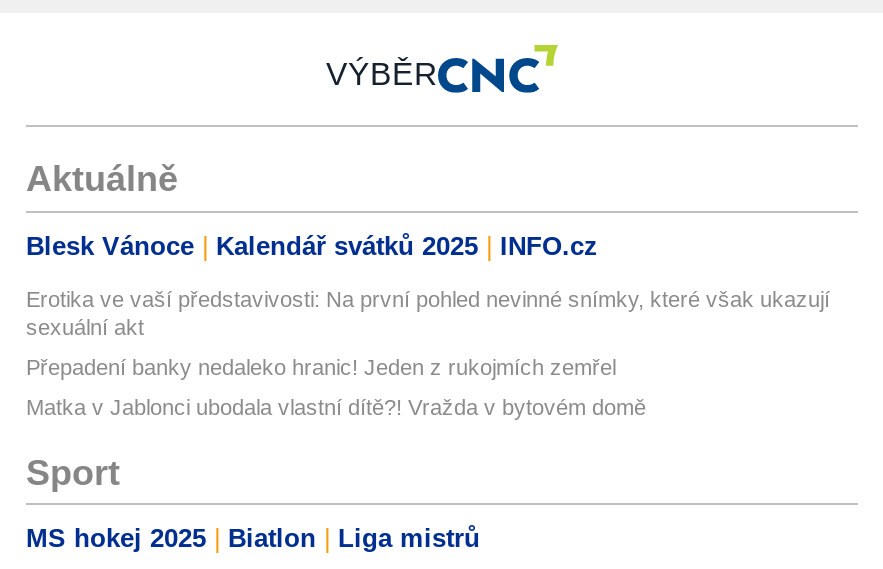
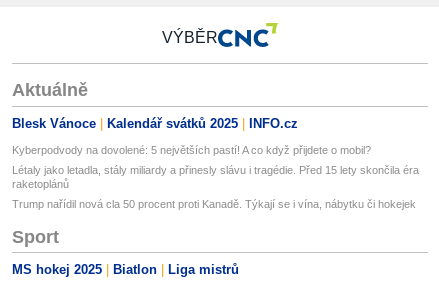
[26,287,830,339] Erotika ve vaší představivosti: Na první pohled nevinné snímky, které však ukazují | sexuální akt -> [12,144,371,156] Kyberpodvody na dovolené: 5 největších pastí! A co když přijdete o mobil?
[26,355,616,379] Přepadení banky nedaleko hranic! Jeden z rukojmích zemřel -> [12,164,419,190] Létaly jako letadla, stály miliardy a přinesly slávu i tragédie. Před 15 lety skončila éra | raketoplánů
[26,395,646,419] Matka v Jablonci ubodala vlastní dítě?! Vražda v bytovém domě -> [12,198,416,210] Trump nařídil nová cla 50 procent proti Kanadě. Týkají se i vína, nábytku či hokejek

